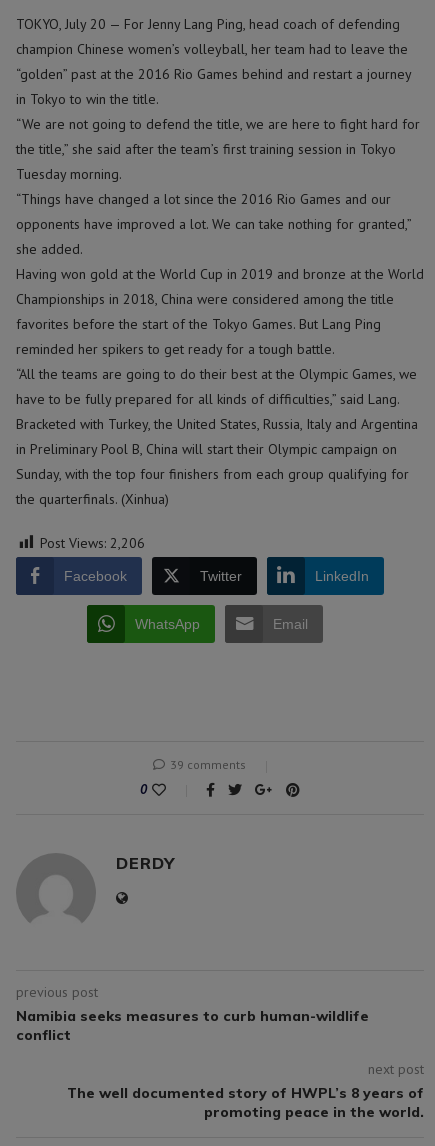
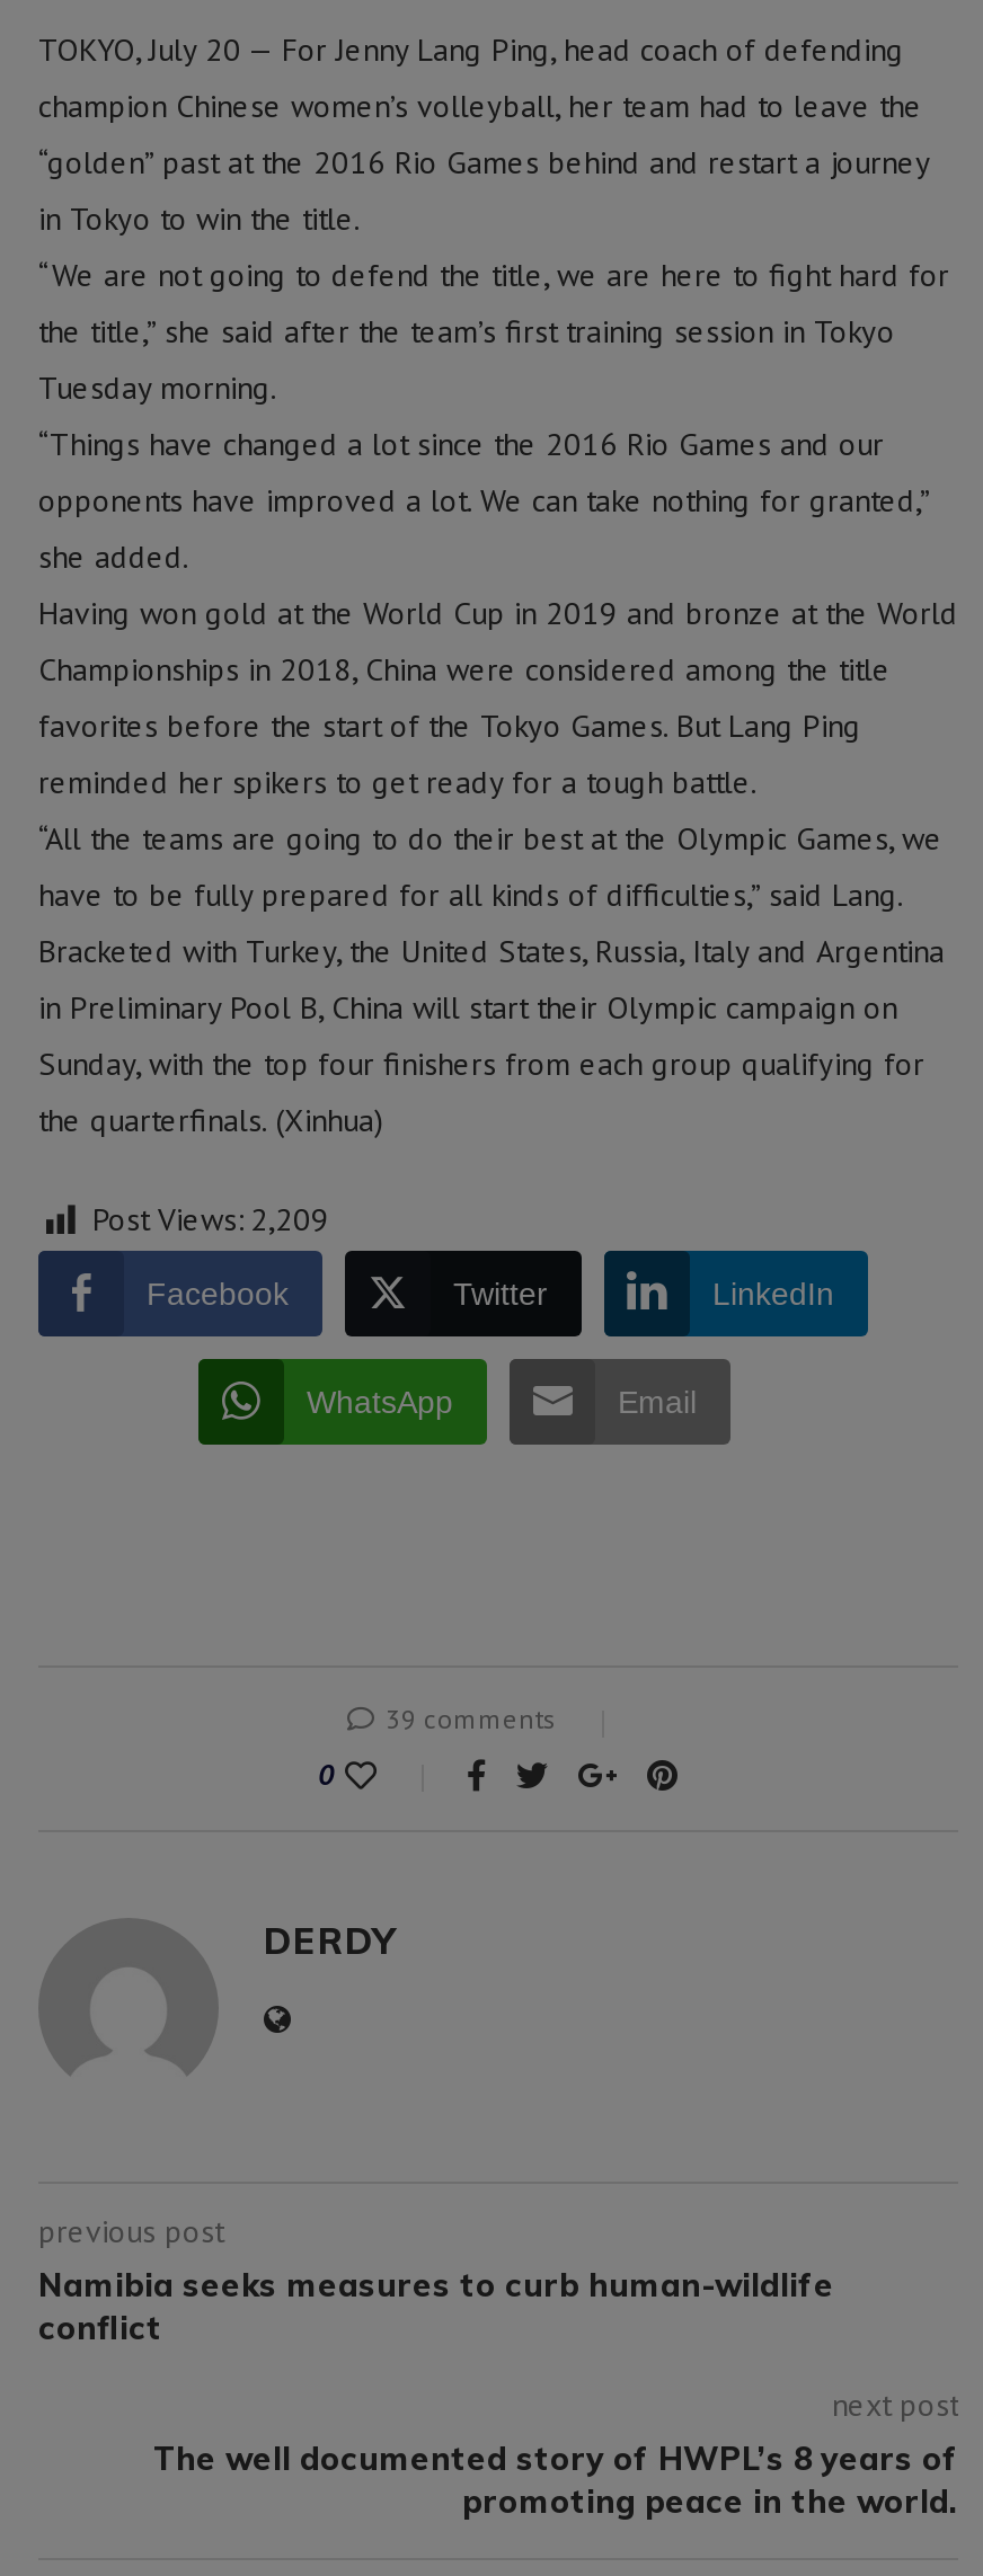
[40,534,145,552] Post Views: 2,206 -> [92,1199,329,1239] Post Views: 2,209

